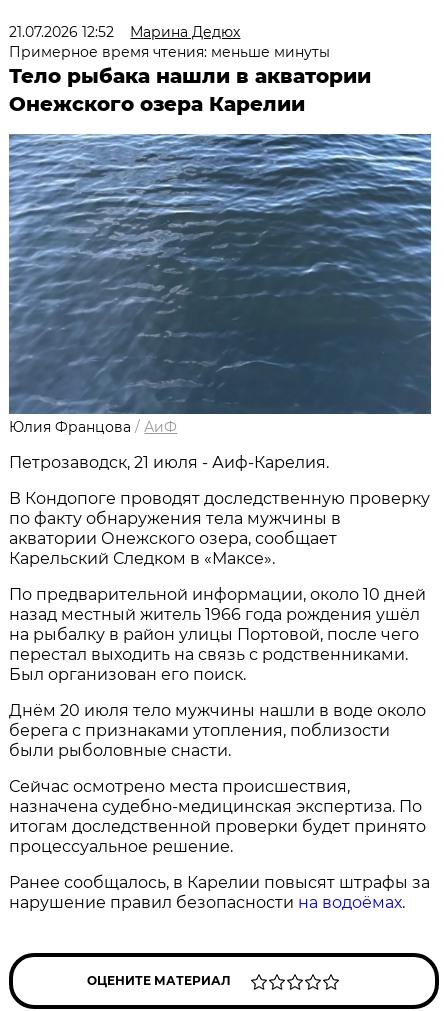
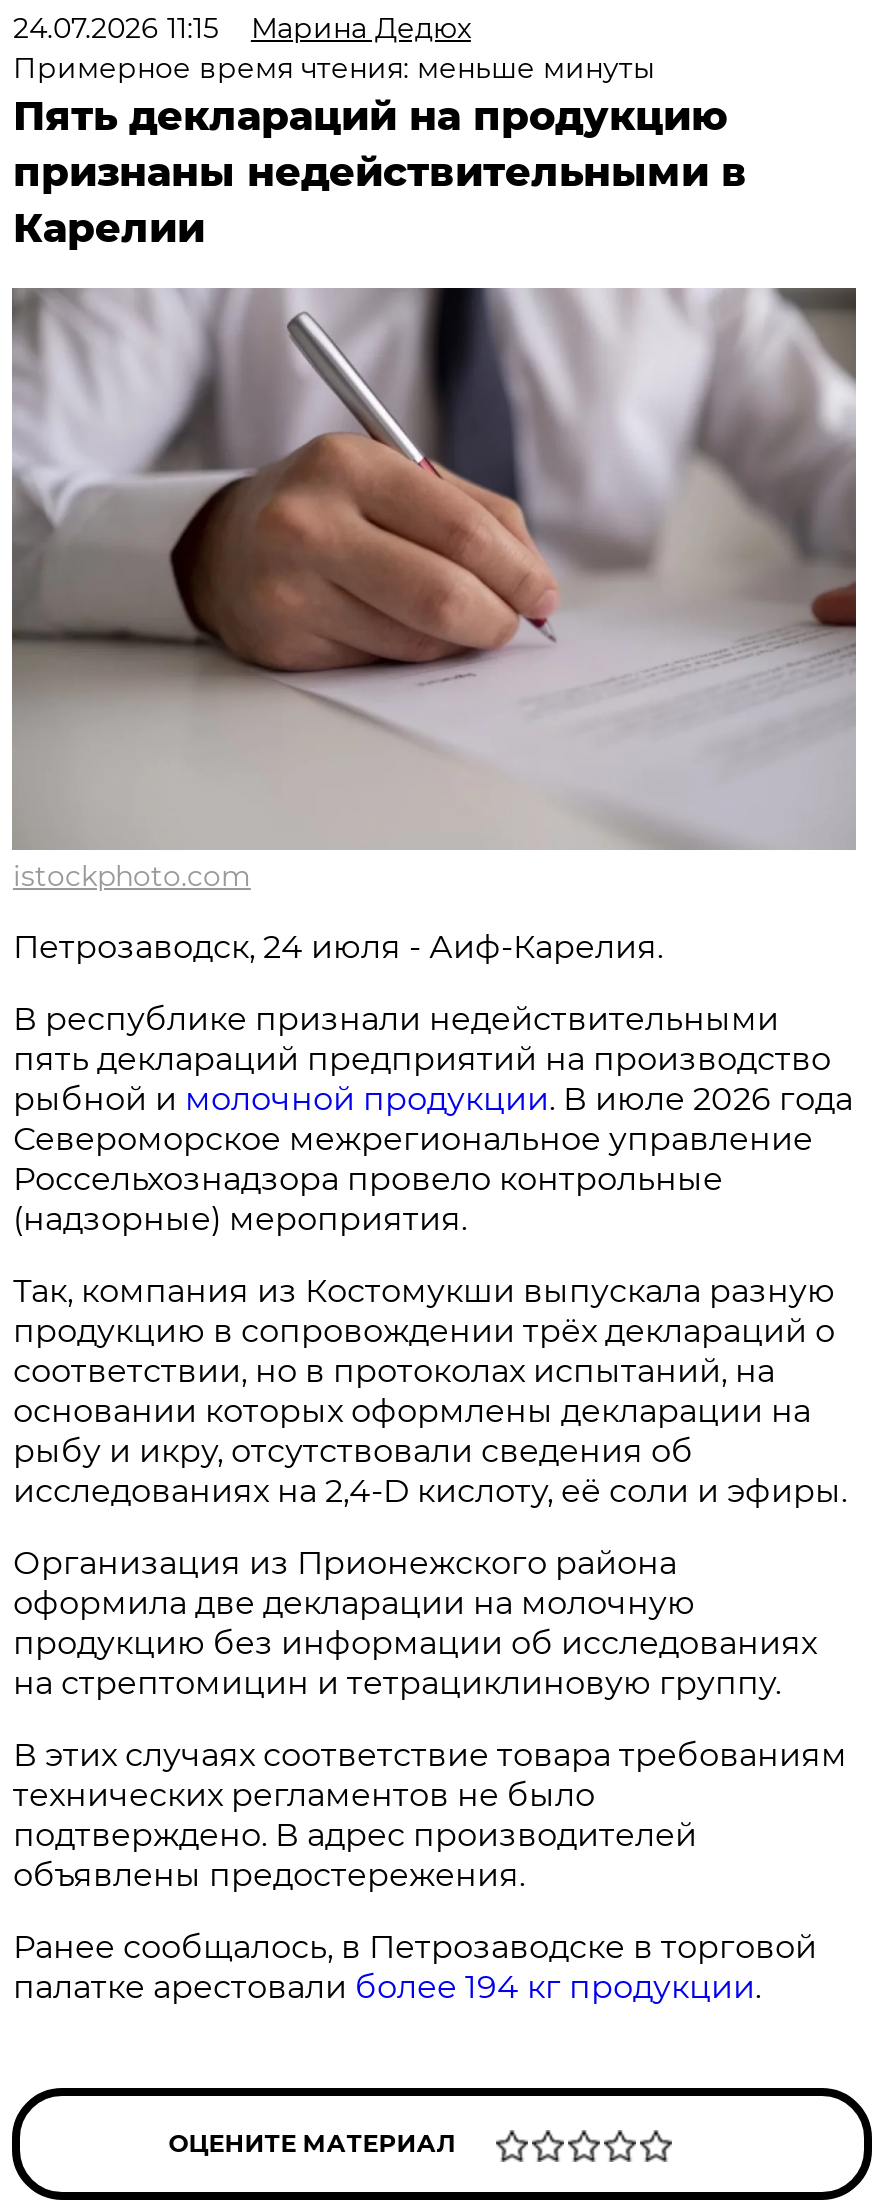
[9,23,240,41] 21.07.2026 12:52 Марина Дедюх -> [13,10,471,46] 24.07.2026 11:15 Марина Дедюх
[9,64,371,116] Тело рыбака нашли в акватории | Онежского озера Карелии -> [13,92,747,252] Пять деклараций на продукцию | признаны недействительными в | Карелии
[9,133,432,436] [image] | Юлия Францова / АиФ -> [10,286,858,895] [image] | istockphoto.com
[9,453,329,472] Петрозаводск, 21 июля - Аиф-Карелия. -> [13,929,663,967] Петрозаводск, 24 июля - Аиф-Карелия.
[9,489,430,568] В Кондопоге проводят доследственную проверку | по факту обнаружения тела мужчины в | акватории Онежского озера, сообщает | Карельский Следком в «Максе». -> [13,1001,853,1239] В республике признали недействительными | пять деклараций предприятий на производство | рыбной и молочной продукции. В июле 2026 года | Североморское межрегиональное управление | Россельхознадзора провело контрольные | (надзорные) мероприятия.
[9,585,426,684] По предварительной информации, около 10 дней | назад местный житель 1966 года рождения ушёл | на рыбалку в район улицы Портовой, после чего | перестал выходить на связь с родственниками. | Был организован его поиск. -> [13,1273,847,1511] Так, компания из Костомукши выпускала разную | продукцию в сопровождении трёх деклараций о | соответствии, но в протоколах испытаний, на | основании которых оформлены декларации на | рыбу и икру, отсутствовали сведения об | исследованиях на 2,4-D кислоту, её соли и эфиры.
[9,701,426,760] Днём 20 июля тело мужчины нашли в воде около | берега с признаками утопления, поблизости | были рыболовные снасти. -> [13,1545,817,1703] Организация из Прионежского района | оформила две декларации на молочную | продукцию без информации об исследованиях | на стрептомицин и тетрациклиновую группу.
[9,777,426,856] Сейчас осмотрено места происшествия, | назначена судебно-медицинская экспертиза. По | итогам доследственной проверки будет принято | процессуальное решение. -> [13,1737,847,1895] В этих случаях соответствие товара требованиям | технических регламентов не было | подтверждено. В адрес производителей | объявлены предостережения.
[9,873,430,912] Ранее сообщалось, в Карелии повысят штрафы за | нарушение правил безопасности на водоёмах. -> [13,1929,817,2007] Ранее сообщалось, в Петрозаводске в торговой | палатке арестовали более 194 кг продукции.

